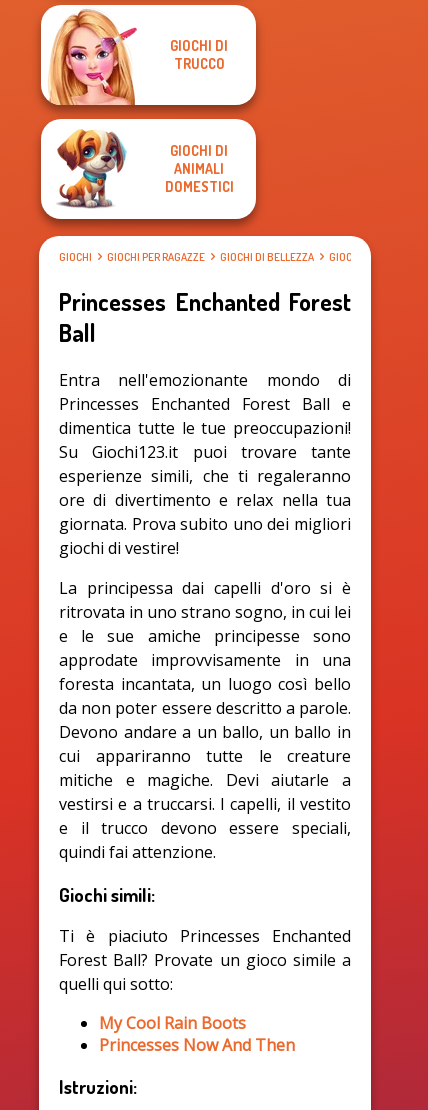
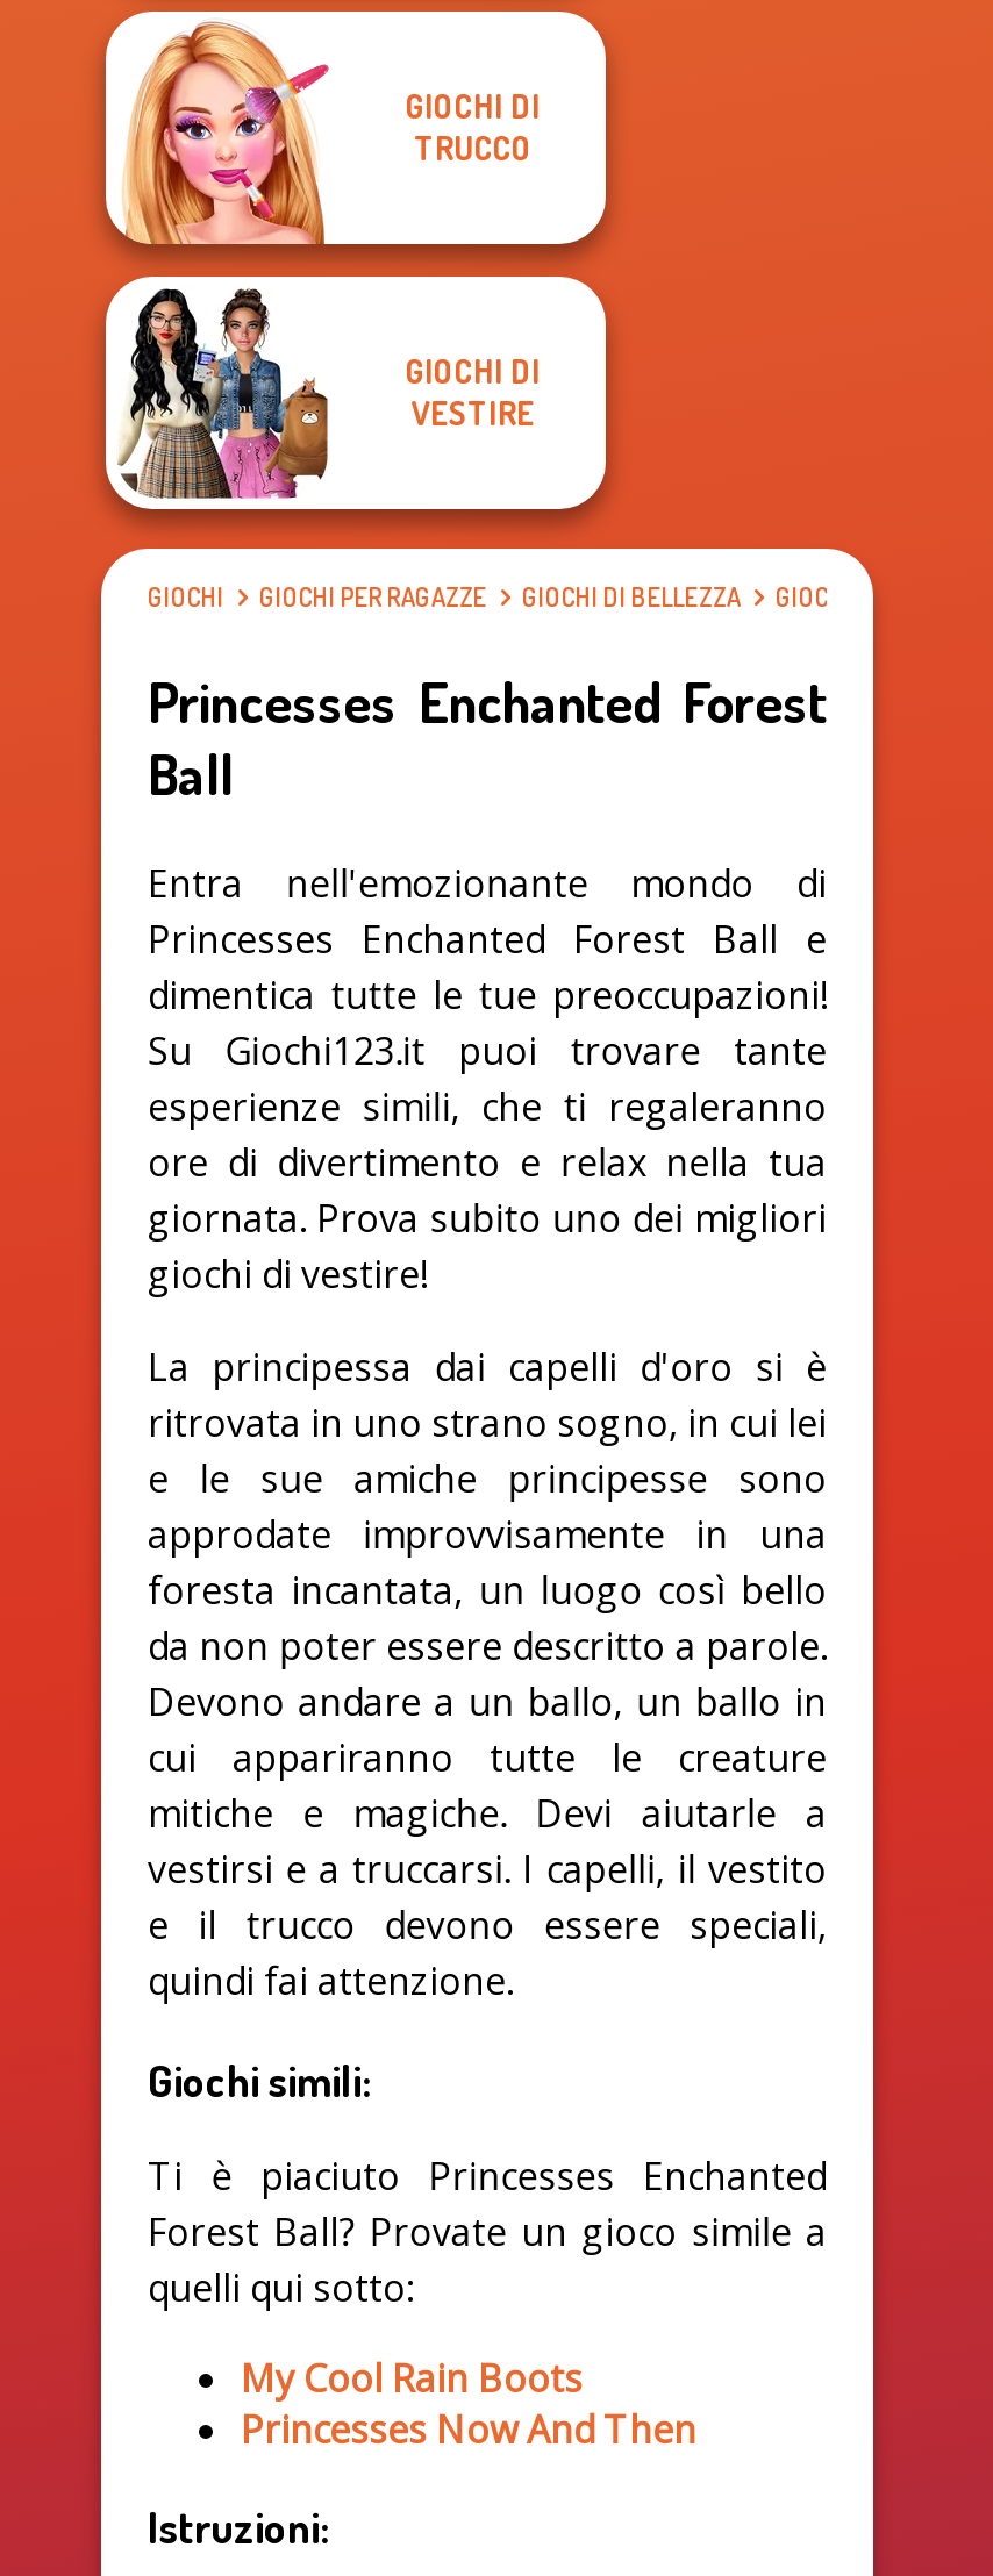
[48,124,233,215] [image] | ANIMALI | DOMESTICI -> [115,286,535,502] [image] | VESTIRE

